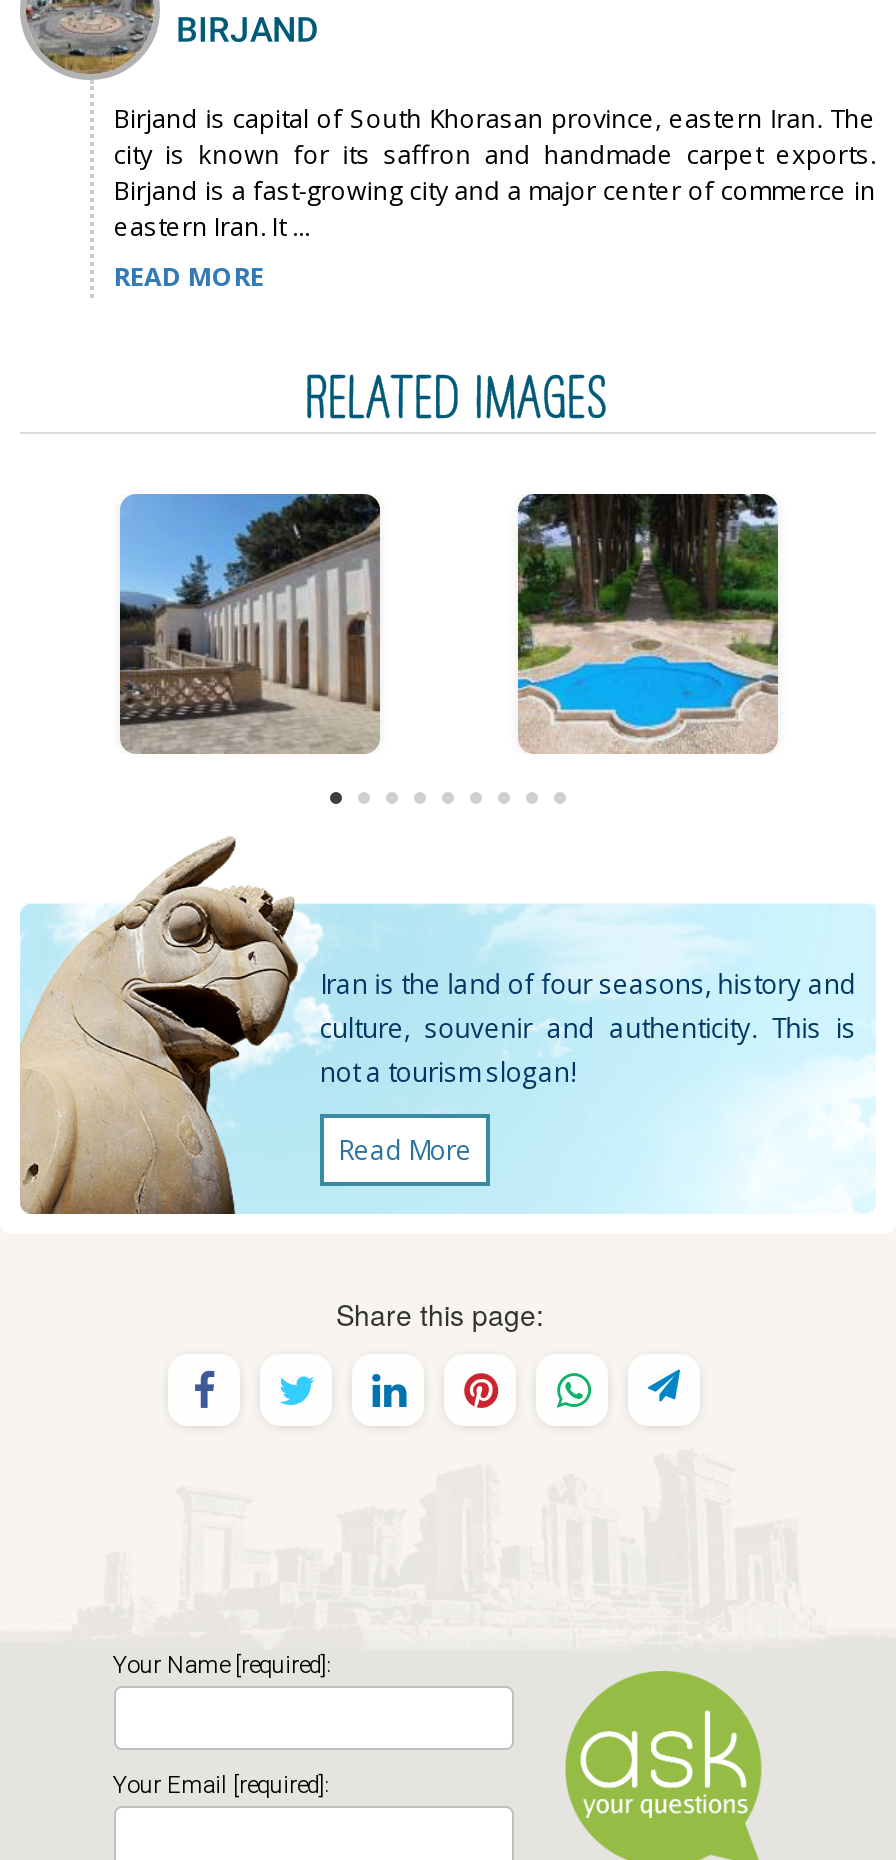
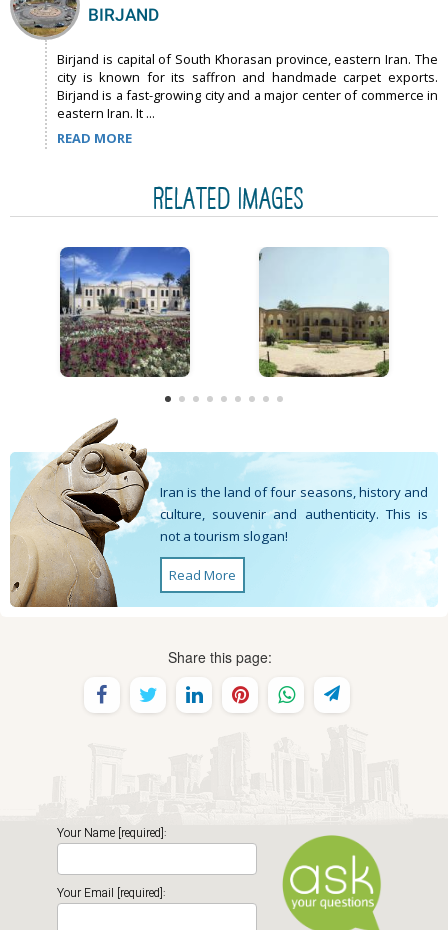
[118,492,382,752] [image] -> [59,246,191,377] [image]
[516,492,780,754] [image] -> [258,247,389,378] [image]

